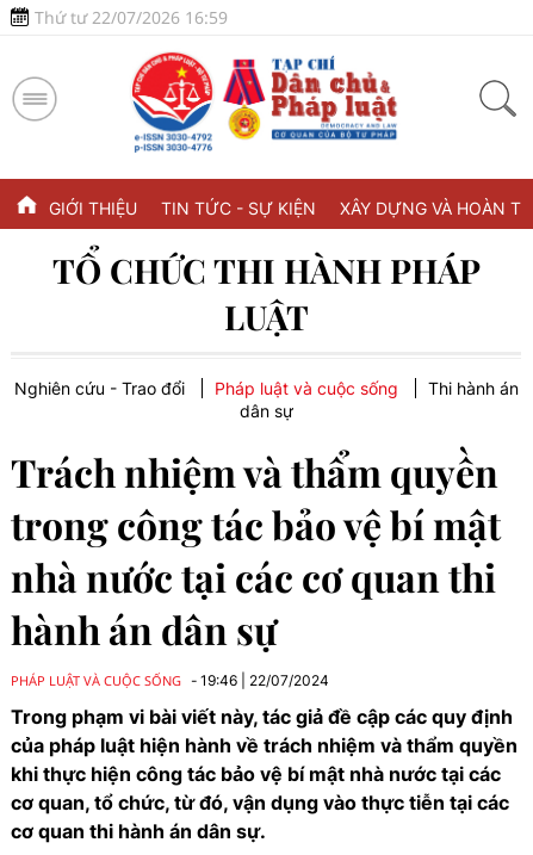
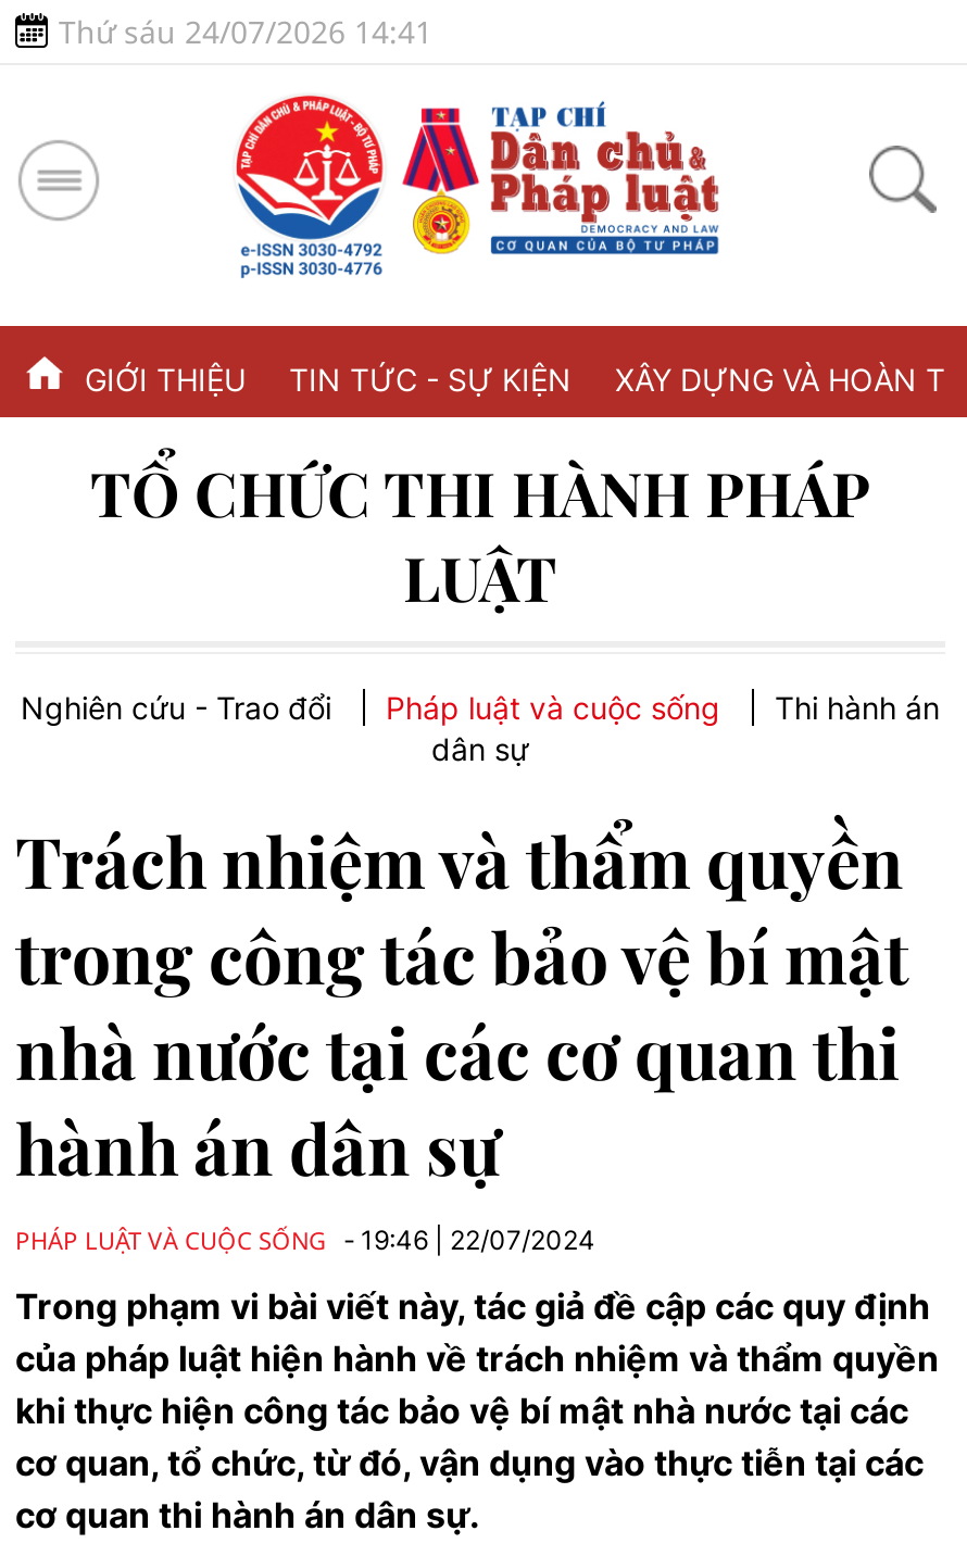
[35,6,228,29] Thứ tư 22/07/2026 16:59 -> [59,11,432,52] Thứ sáu 24/07/2026 14:41

